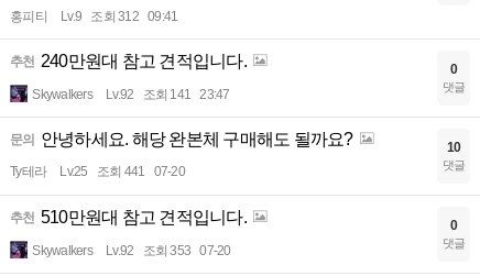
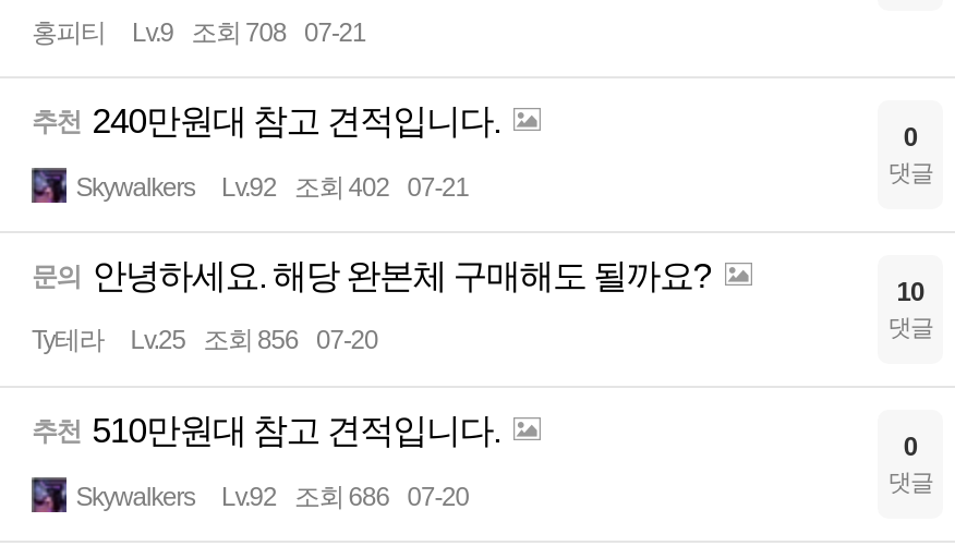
[10,9,177,24] 홍피티 Lv.9 조회 312 09:41 -> [32,17,366,48] 홍피티 Lv.9 조회 708 07-21
[32,87,230,102] Skywalkers Lv.92 조회 141 23:47 -> [76,172,469,203] Skywalkers Lv.92 조회 402 07-21
[10,164,185,179] Ty테라 Lv.25 조회 441 07-20 -> [32,325,378,355] Ty테라 Lv.25 조회 856 07-20
[32,243,231,258] Skywalkers Lv.92 조회 353 07-20 -> [76,482,469,512] Skywalkers Lv.92 조회 686 07-20

